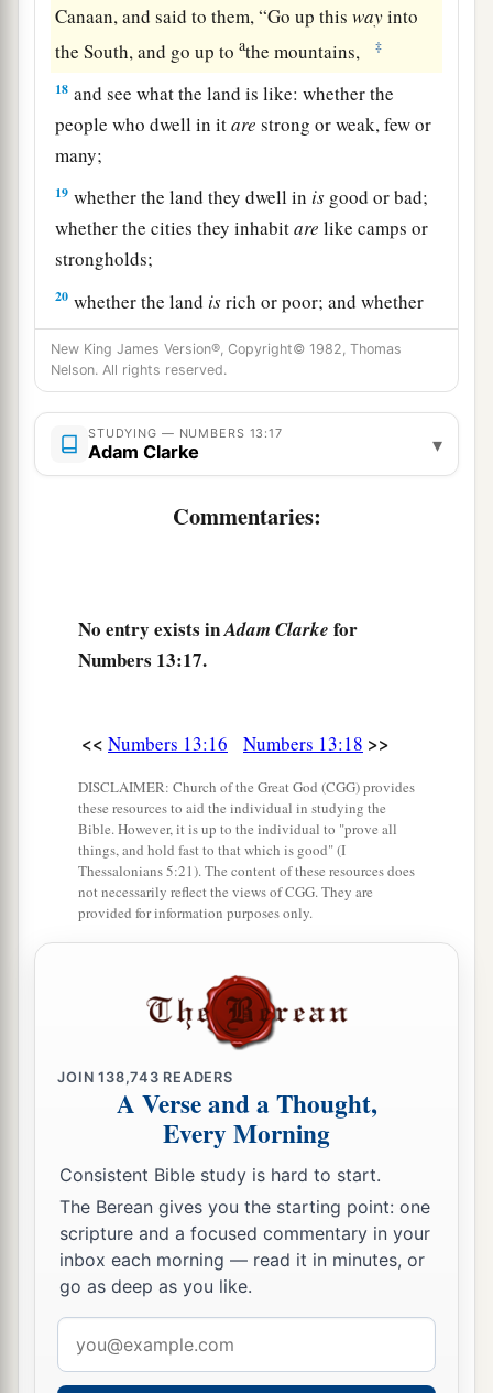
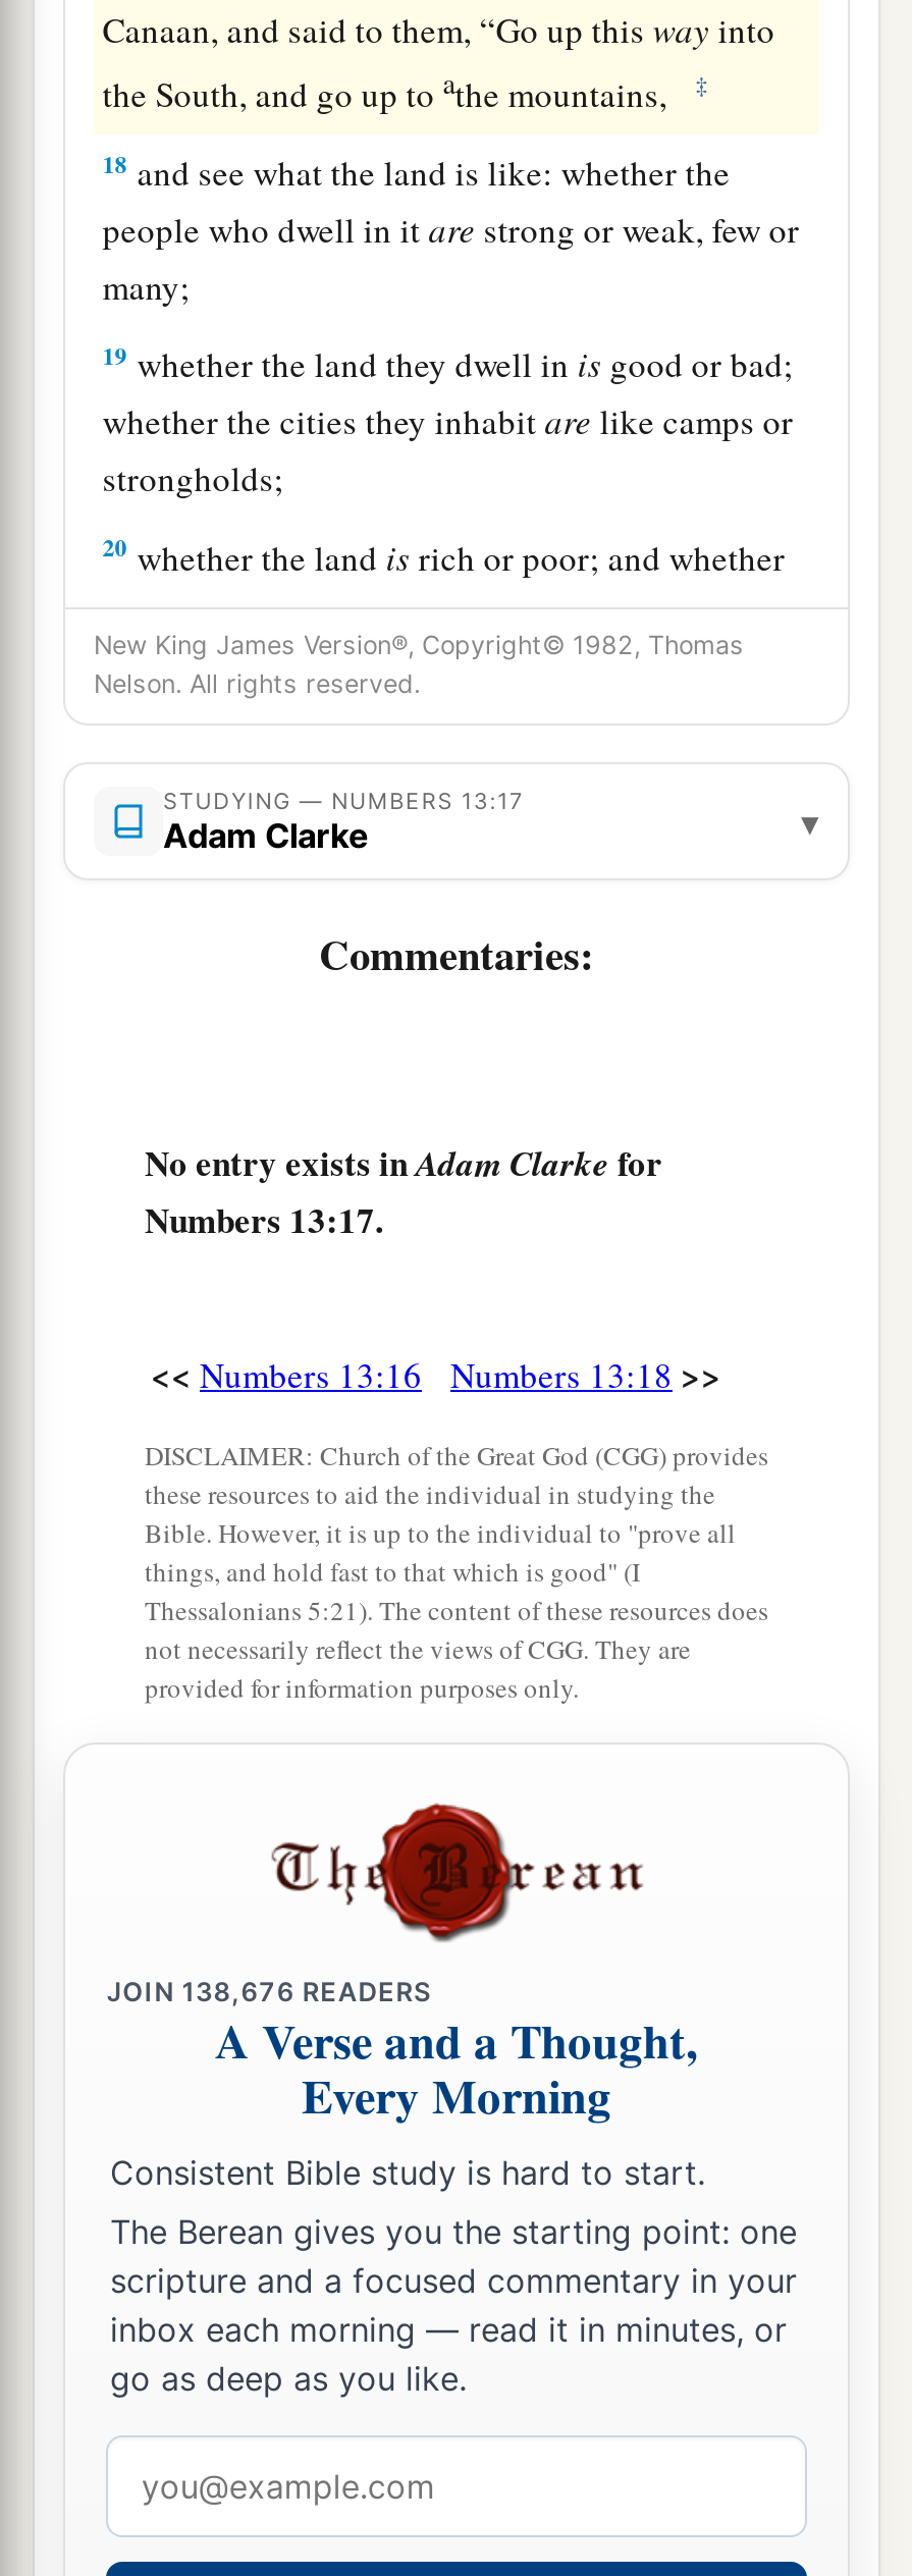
[58,1069,233,1085] JOIN 138,743 READERS -> [107,1976,432,2007] JOIN 138,676 READERS

